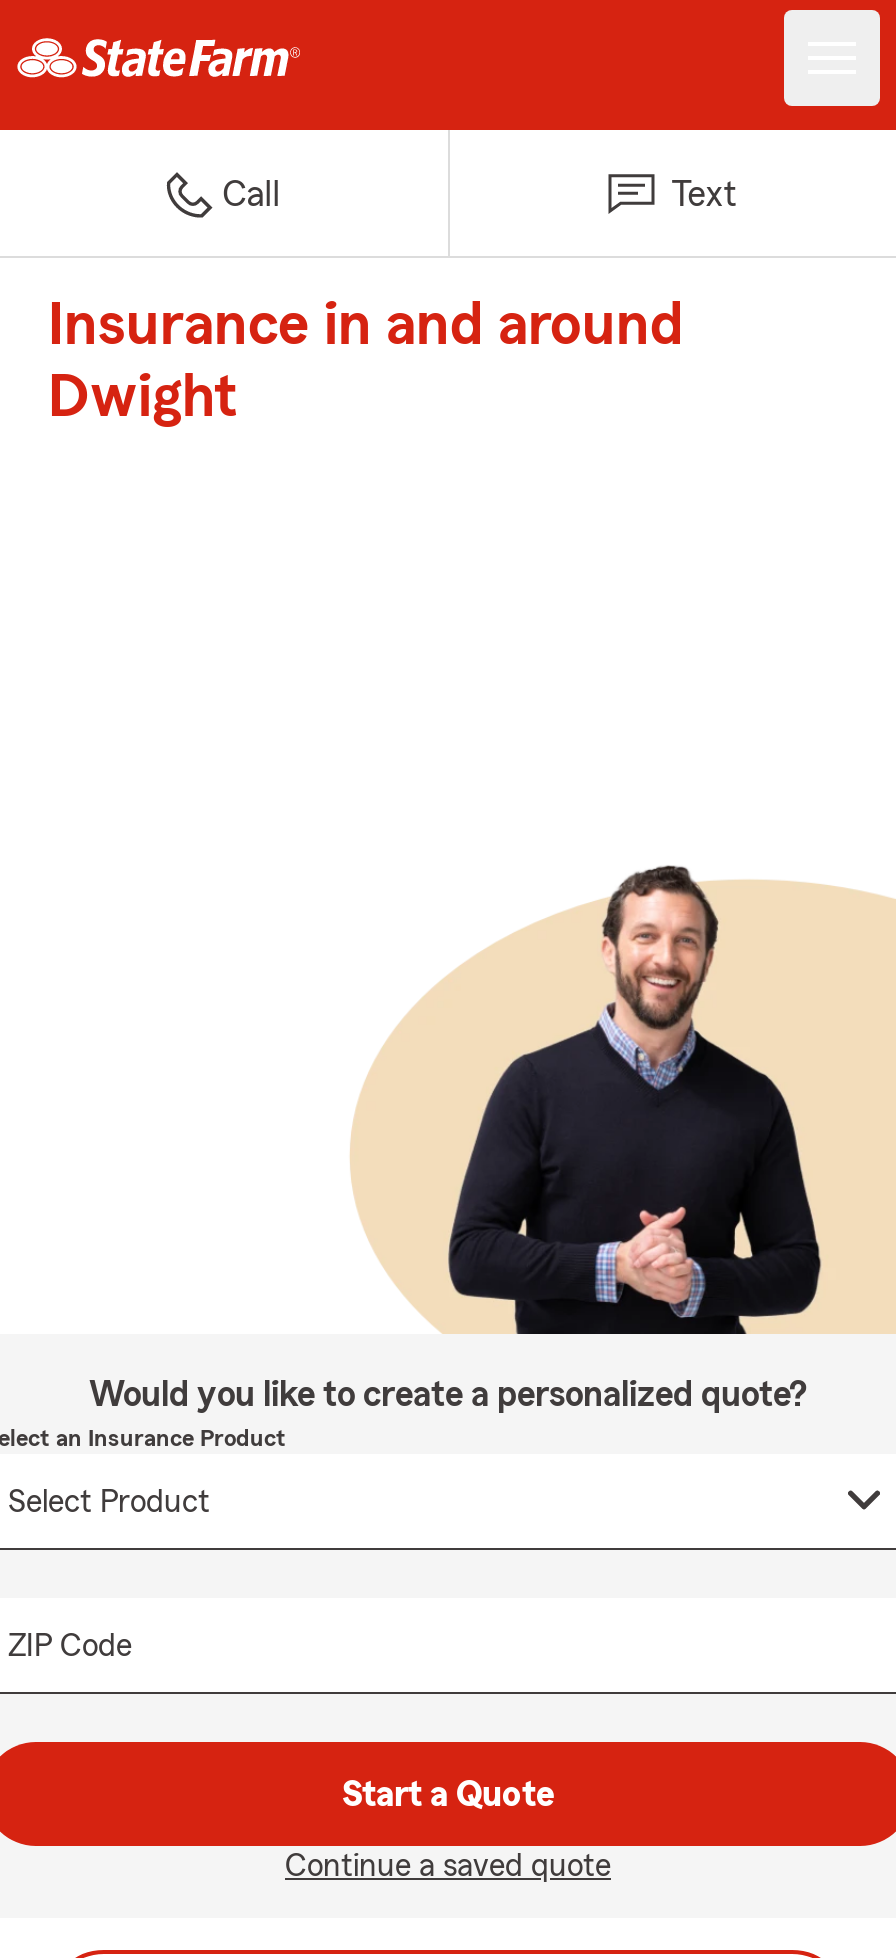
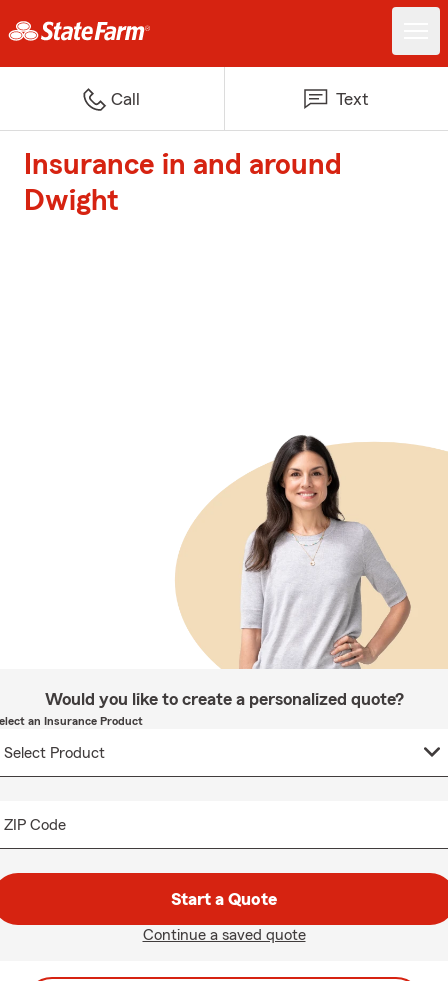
[446,864,822,1336] [image] -> [224,434,411,669] [image]

